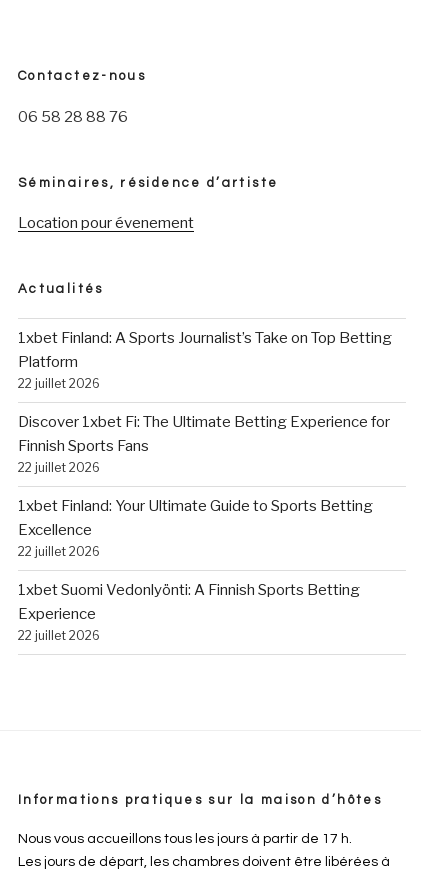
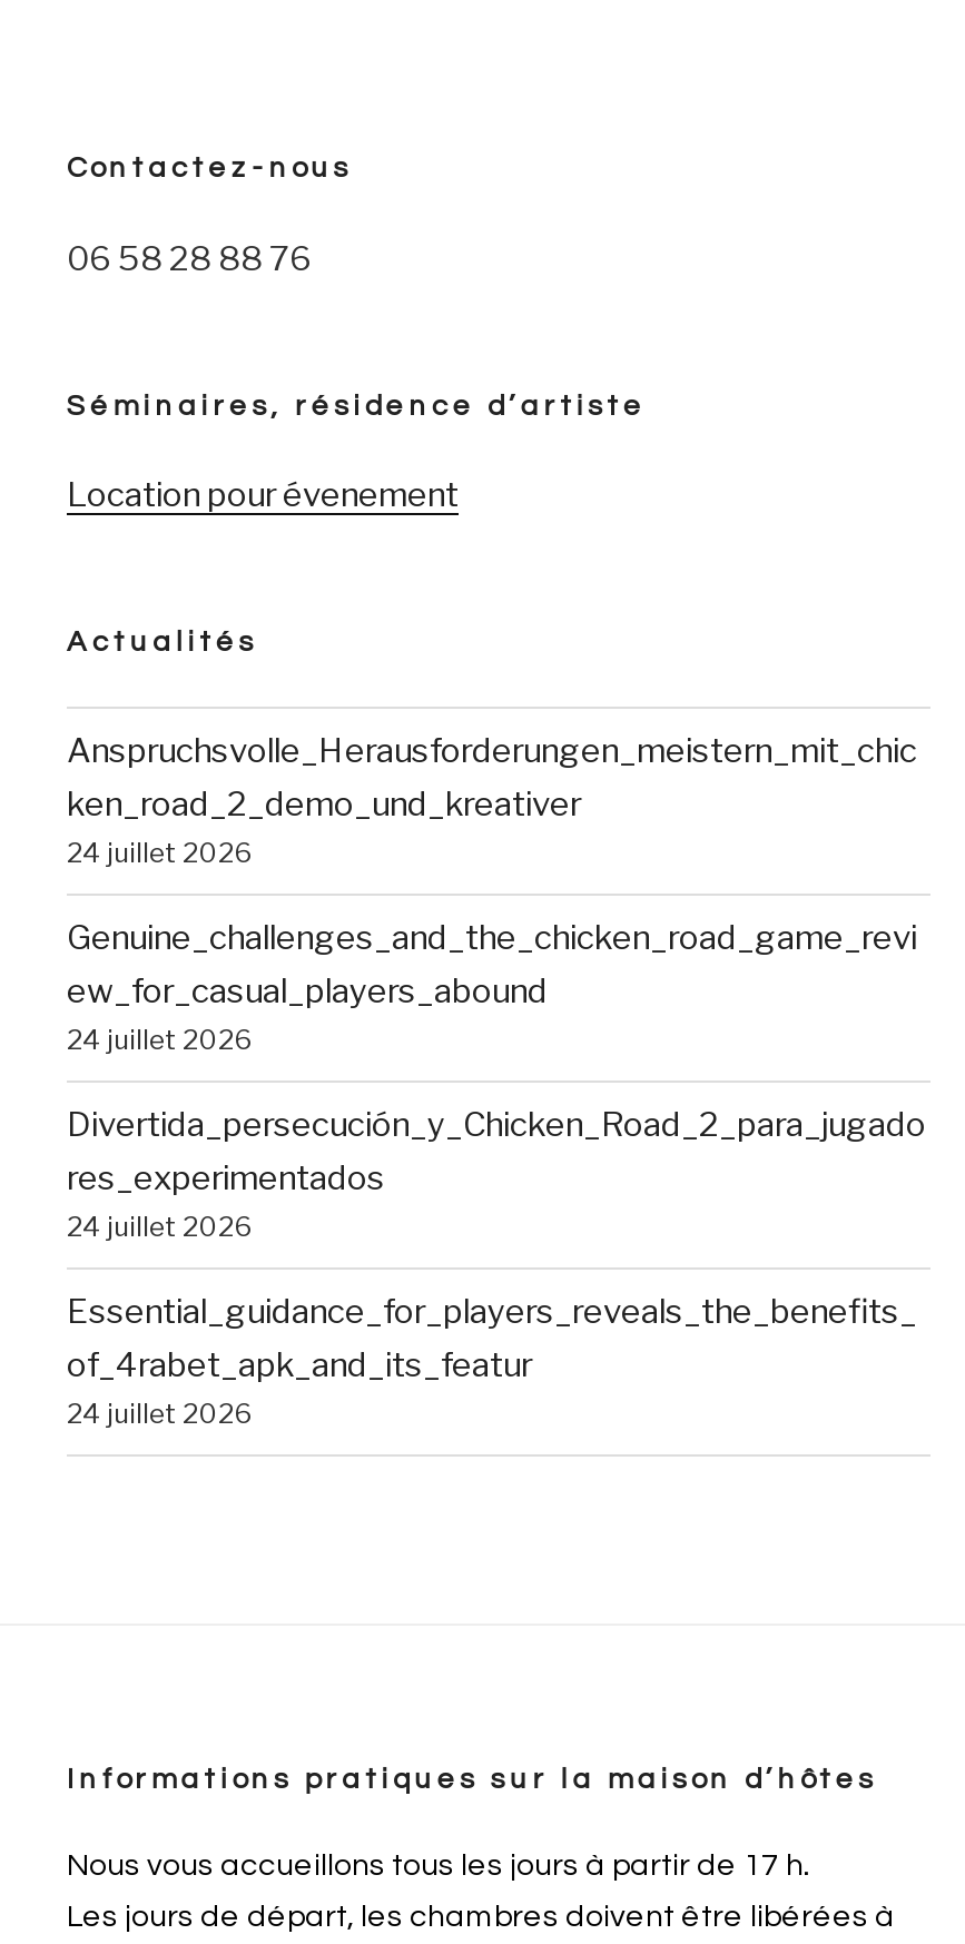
[18,329,392,391] 1xbet Finland: A Sports Journalist’s Take on Top Betting | Platform | 22 juillet 2026 -> [67,732,917,870] Anspruchsvolle_Herausforderungen_meistern_mit_chic | ken_road_2_demo_und_kreativer | 24 juillet 2026
[18,413,390,475] Discover 1xbet Fi: The Ultimate Betting Experience for | Finnish Sports Fans | 22 juillet 2026 -> [67,918,917,1056] Genuine_challenges_and_the_chicken_road_game_revi | ew_for_casual_players_abound | 24 juillet 2026
[18,497,373,559] 1xbet Finland: Your Ultimate Guide to Sports Betting | Excellence | 22 juillet 2026 -> [67,1105,926,1243] Divertida_persecución_y_Chicken_Road_2_para_jugado | res_experimentados | 24 juillet 2026
[18,581,360,643] 1xbet Suomi Vedonlyönti: A Finnish Sports Betting | Experience | 22 juillet 2026 -> [67,1292,917,1430] Essential_guidance_for_players_reveals_the_benefits_ | of_4rabet_apk_and_its_featur | 24 juillet 2026

